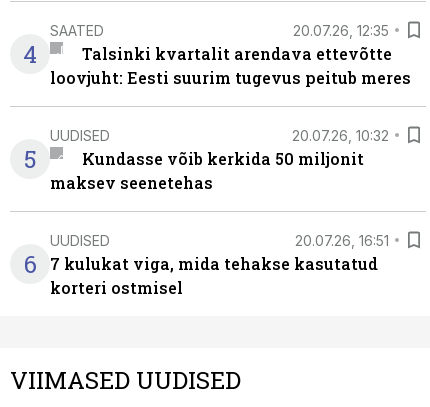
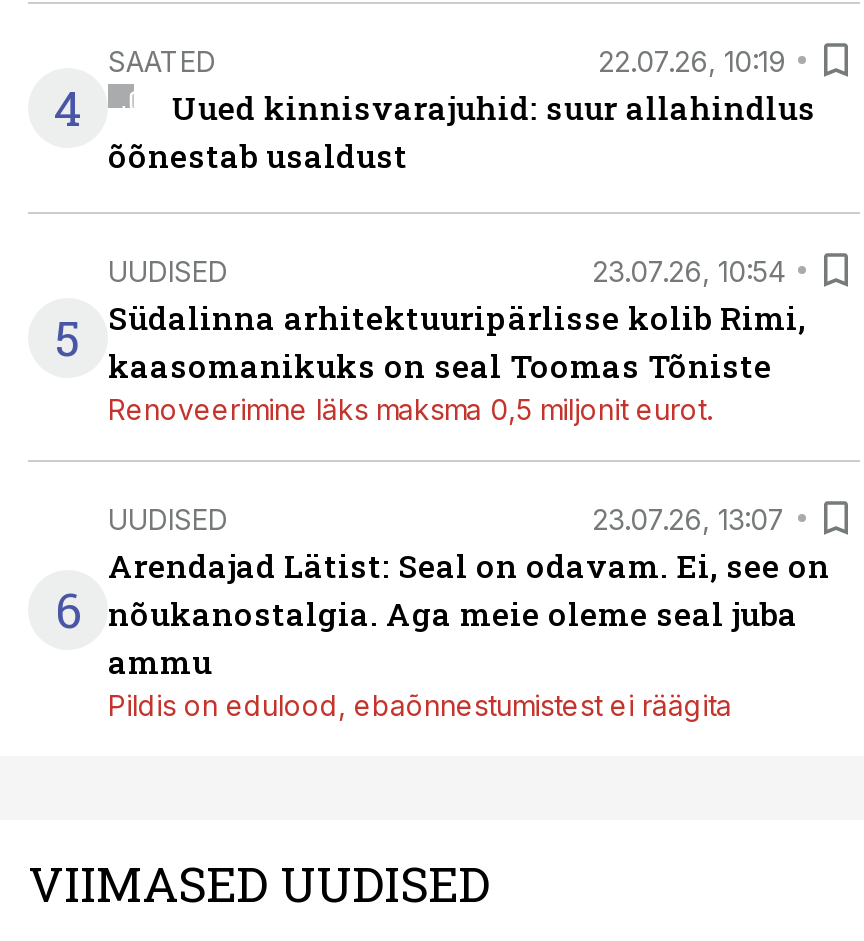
[50,21,411,88] 20.07.26, 12:35 | Talsinki kvartalit arendava ettevõtte | loovjuht: Eesti suurim tugevus peitub meres -> [108,43,816,176] 22.07.26, 10:19 | Uued kinnisvarajuhid: suur allahindlus | õõnestab usaldust
[50,126,389,193] 20.07.26, 10:32 | Kundasse võib kerkida 50 miljonit | maksev seenetehas -> [108,253,806,426] 23.07.26, 10:54 | Südalinna arhitektuuripärlisse kolib Rimi, | kaasomanikuks on seal Toomas Tõniste | Renoveerimine läks maksma 0,5 miljonit eurot.
[50,231,389,298] 20.07.26, 16:51 | 7 kulukat viga, mida tehakse kasutatud | korteri ostmisel -> [108,501,830,722] 23.07.26, 13:07 | Arendajad Lätist: Seal on odavam. Ei, see on | nõukanostalgia. Aga meie oleme seal juba | ammu | Pildis on edulood, ebaõnnestumistest ei räägita

